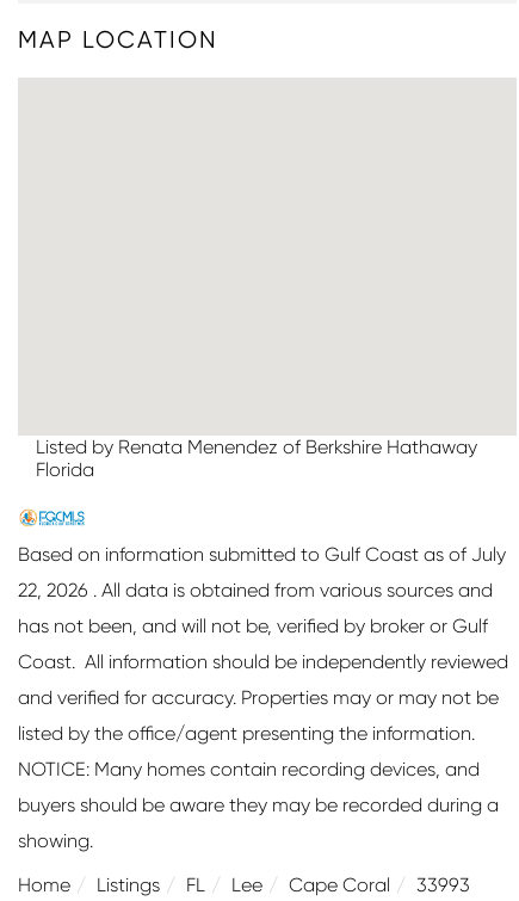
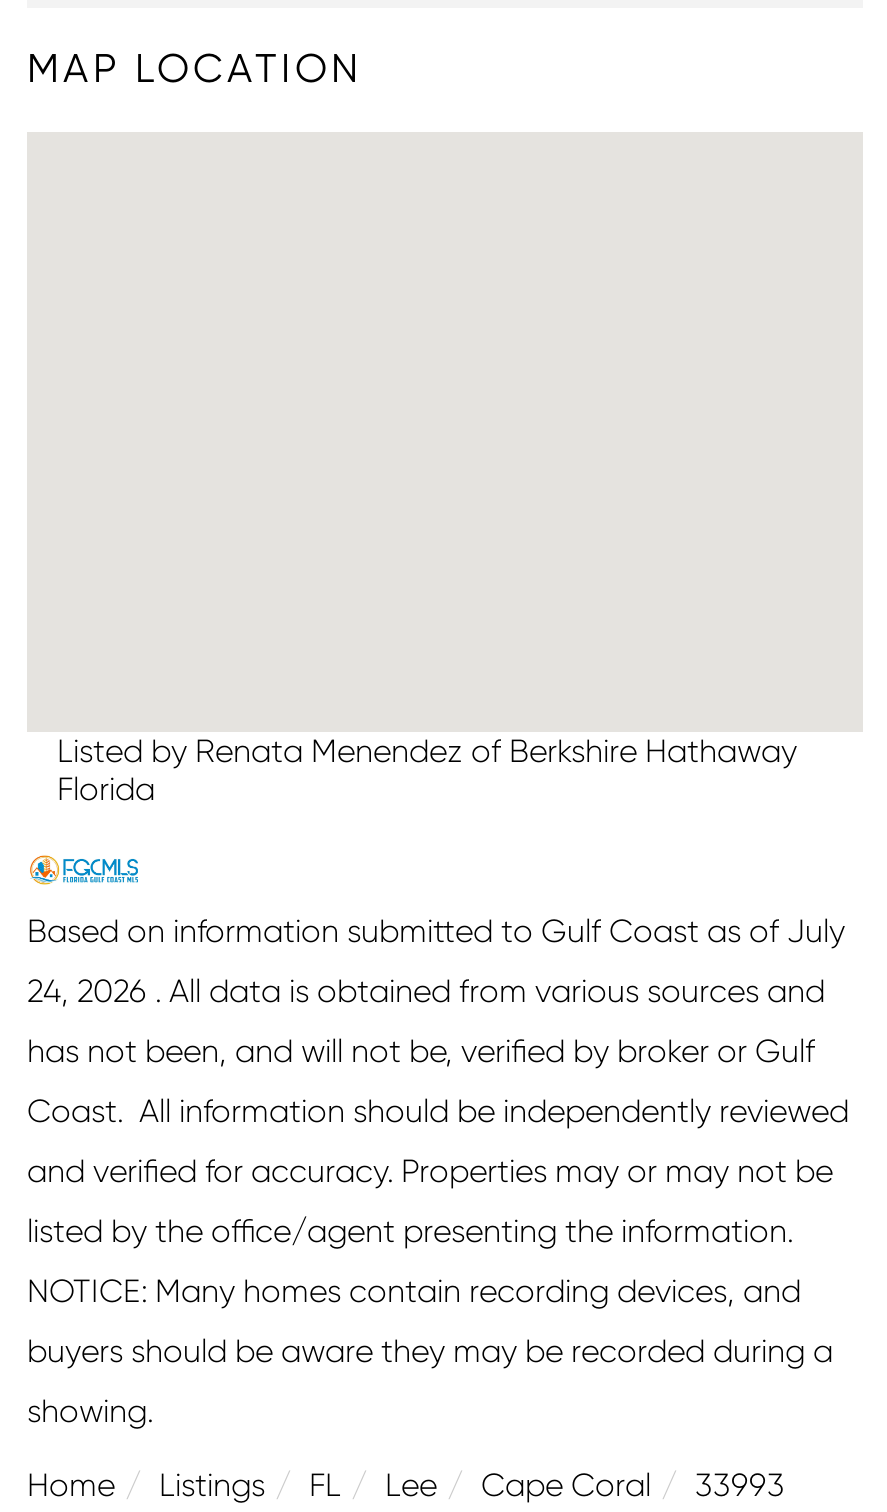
[18,579,493,601] 22, 2026 . All data is obtained from various sources and -> [27,972,825,1010] 24, 2026 . All data is obtained from various sources and

